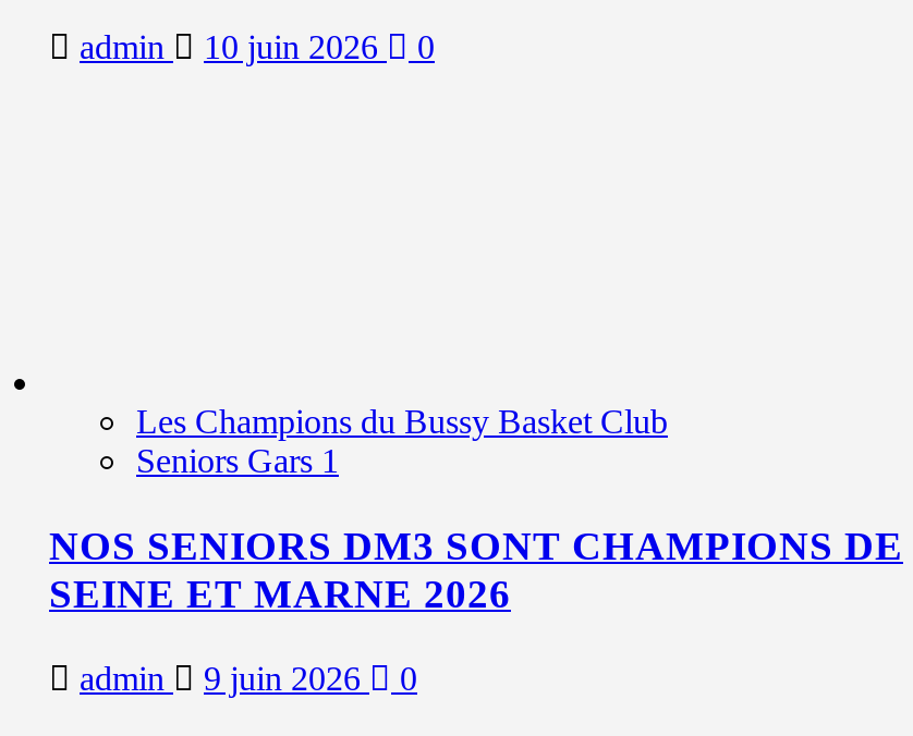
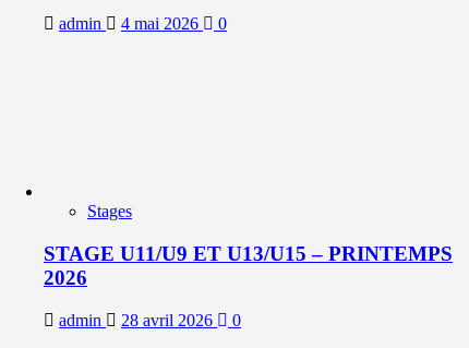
[80,29,435,66] admin 10 juin 2026 0 -> [59,15,227,33] admin 4 mai 2026 0
[136,404,668,480] Les Champions du Bussy Basket Club | Seniors Gars 1 -> [87,202,132,221] Stages
[49,523,903,616] NOS SENIORS DM3 SONT CHAMPIONS DE | SEINE ET MARNE 2026 -> [44,242,453,289] STAGE U11/U9 ET U13/U15 – PRINTEMPS | 2026
[80,659,417,696] admin 9 juin 2026 0 -> [59,311,241,329] admin 28 avril 2026 0

